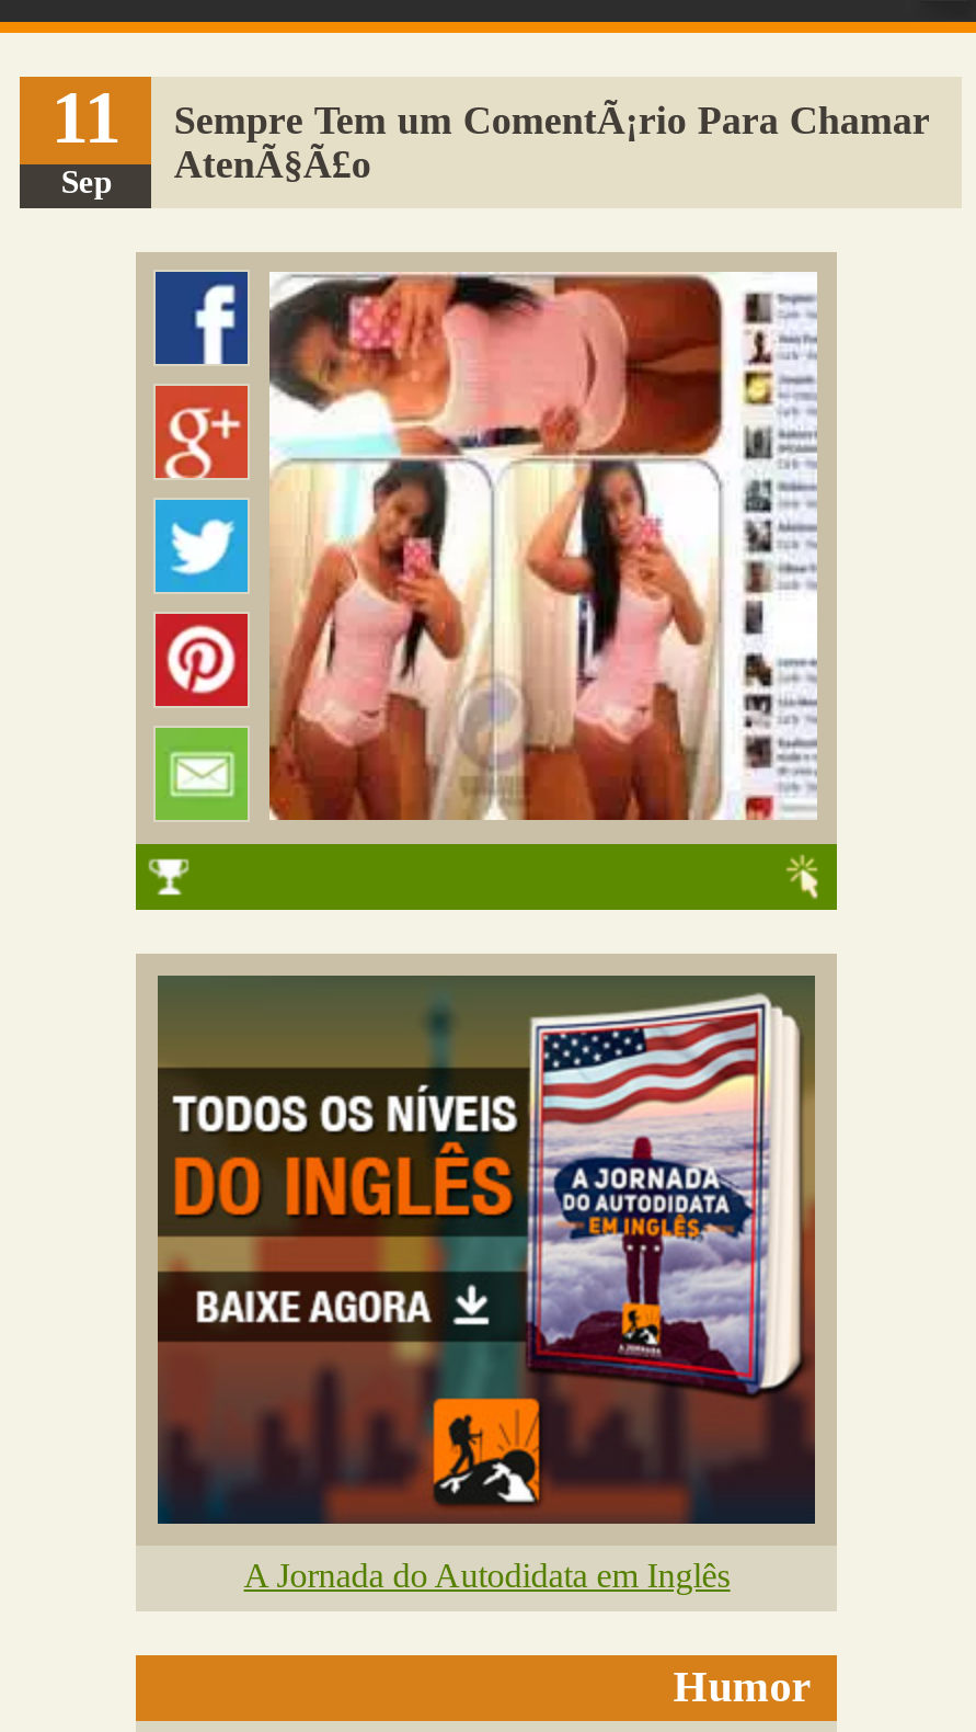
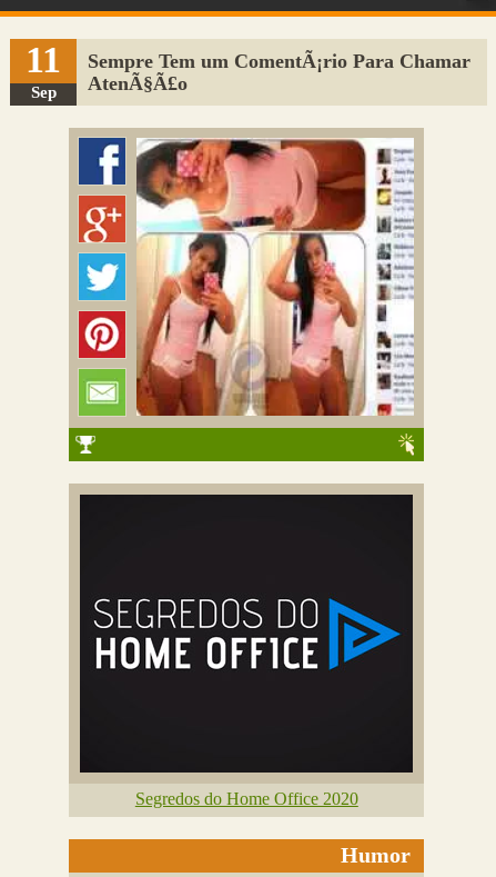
[158,976,817,1594] [image] | A Jornada do Autodidata em Inglês -> [80,496,414,808] [image] | Segredos do Home Office 2020

